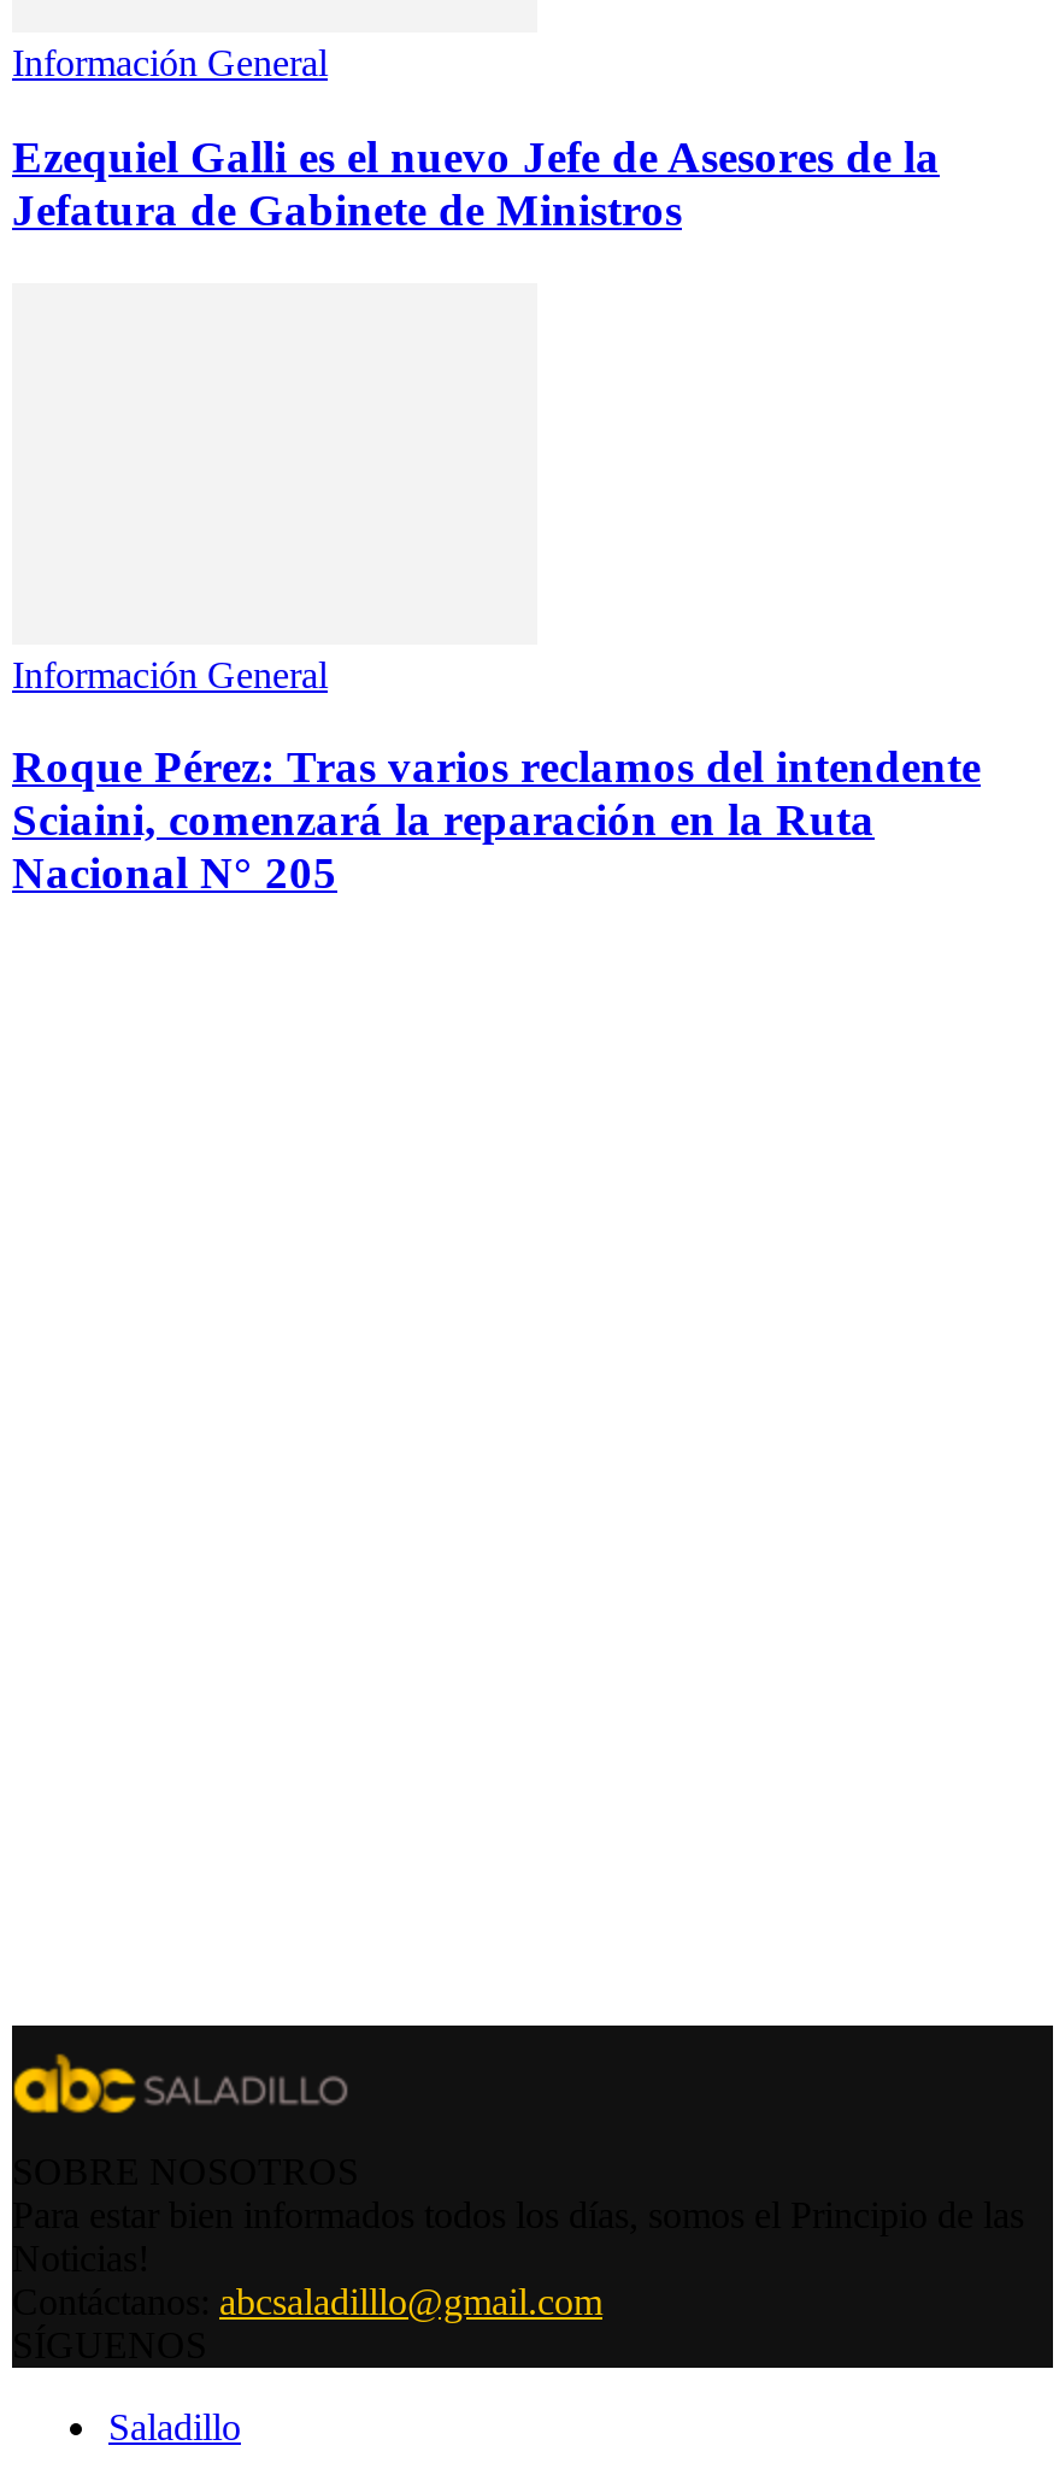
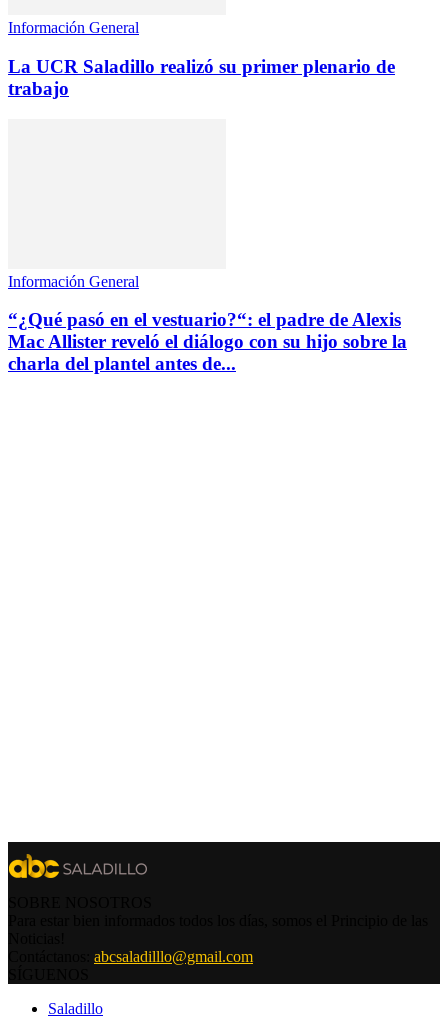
[12,131,940,235] Ezequiel Galli es el nuevo Jefe de Asesores de la | Jefatura de Gabinete de Ministros -> [8,56,395,99] La UCR Saladillo realizó su primer plenario de | trabajo
[12,742,981,898] Roque Pérez: Tras varios reclamos del intendente | Sciaini, comenzará la reparación en la Ruta | Nacional N° 205 -> [8,309,407,374] “¿Qué pasó en el vestuario?“: el padre de Alexis | Mac Allister reveló el diálogo con su hijo sobre la | charla del plantel antes de...

